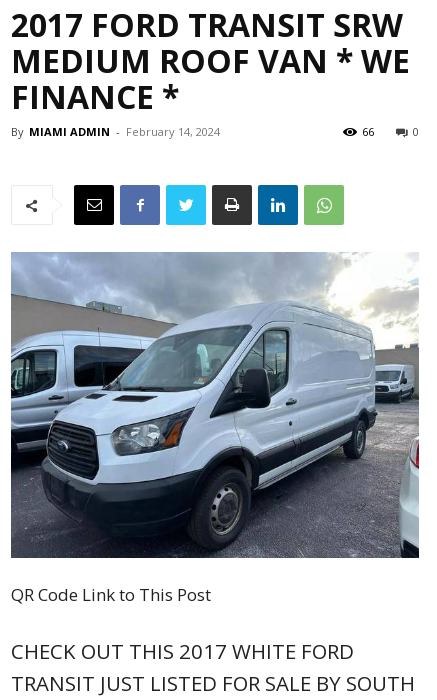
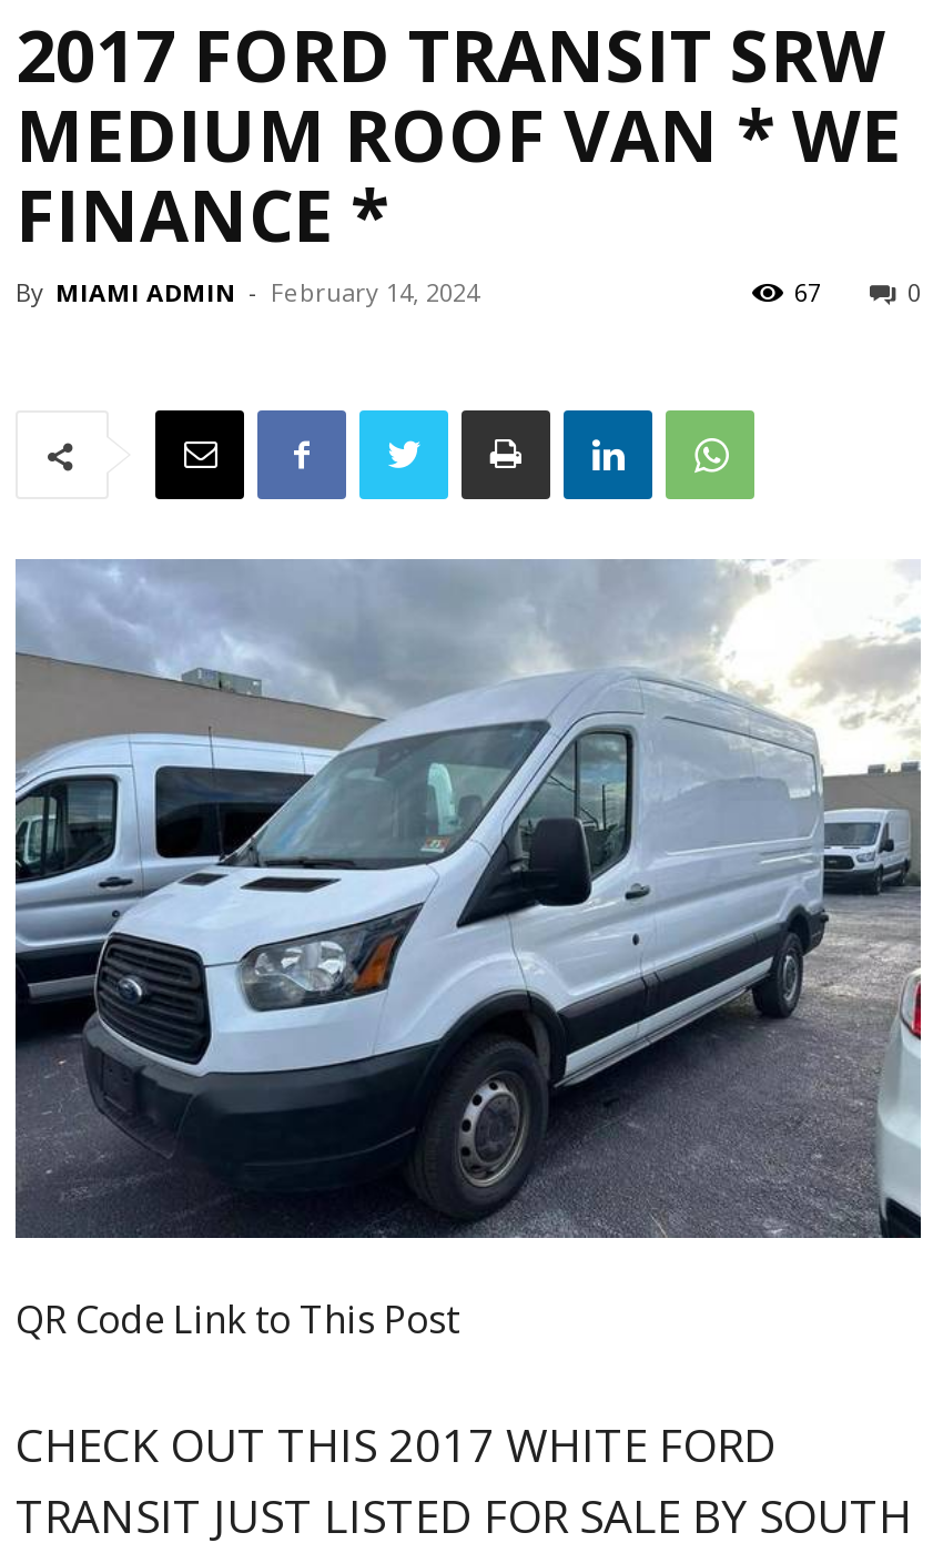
[362,124,374,139] 66 -> [794,275,821,308] 67

